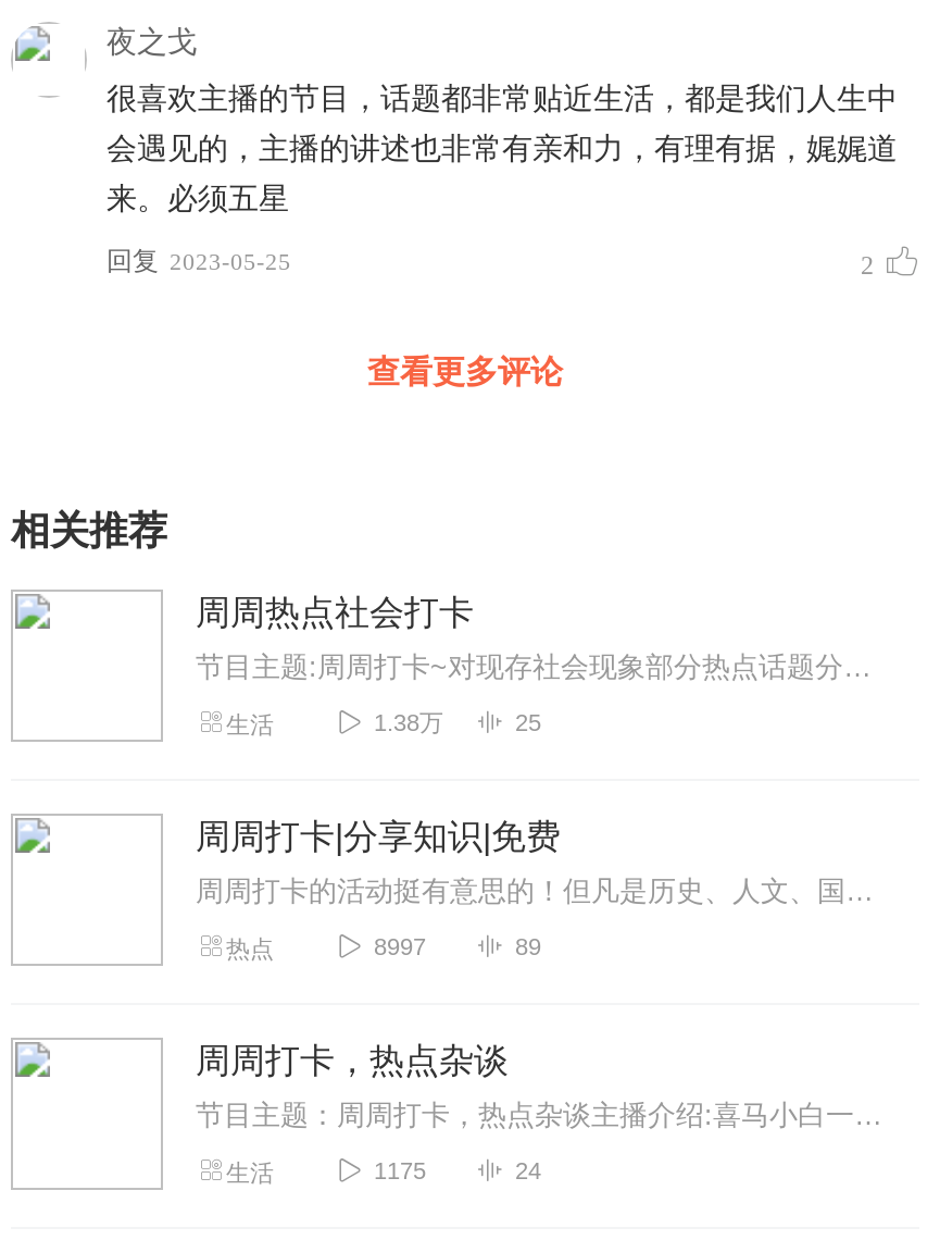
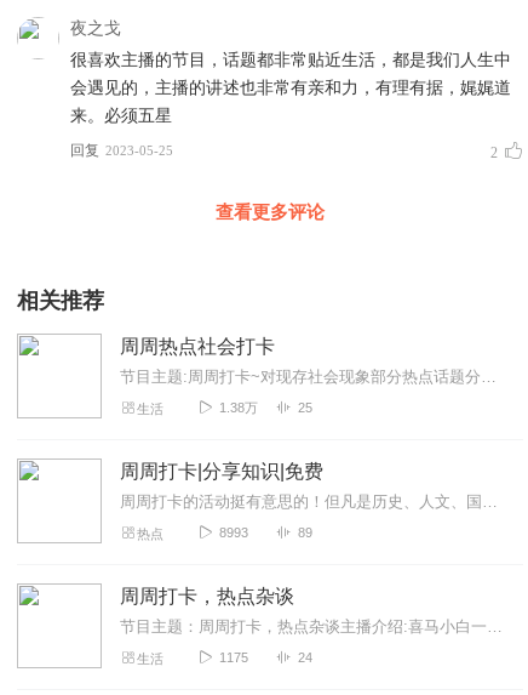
[374,933,426,959] 8997 -> [219,525,248,540] 8993

